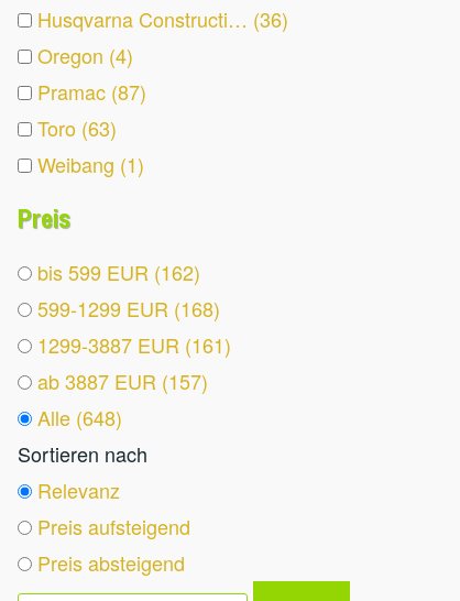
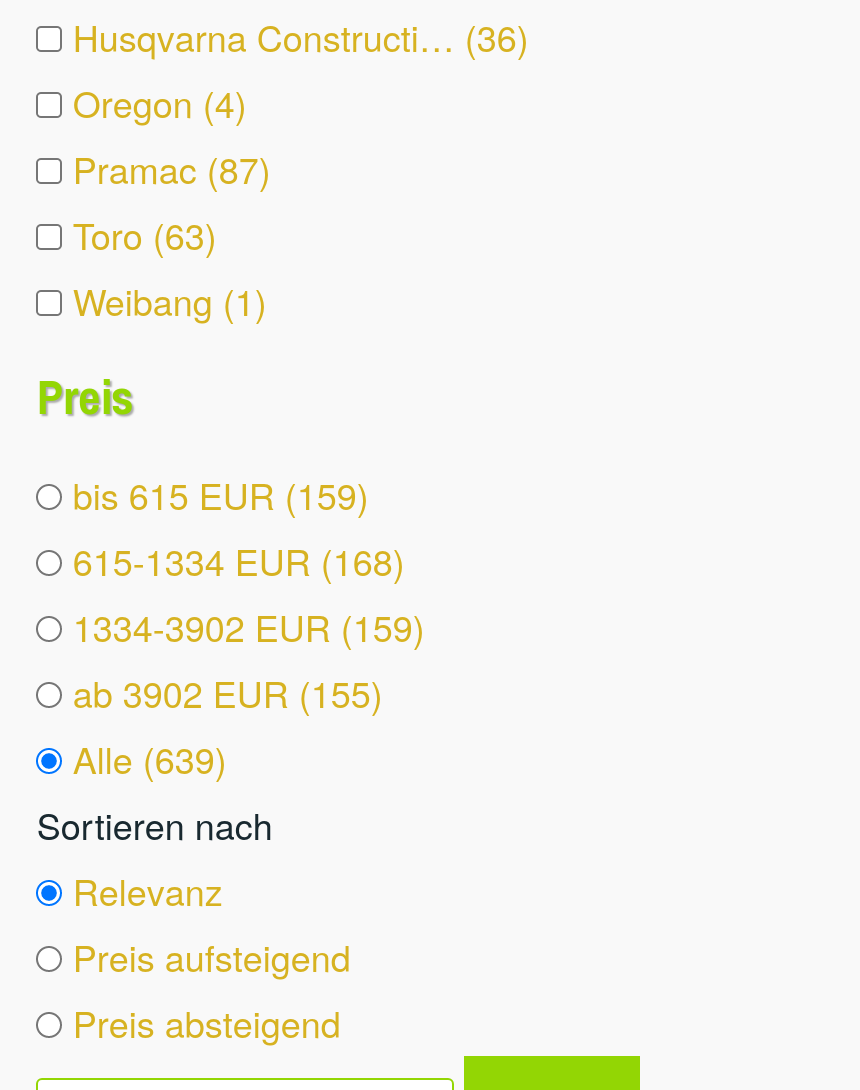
[38,257,201,286] bis 599 EUR (162) -> [73,467,369,519] bis 615 EUR (159)
[38,294,221,322] 599-1299 EUR (168) -> [73,533,405,585] 615-1334 EUR (168)
[38,330,232,359] 1299-3887 EUR (161) -> [73,599,425,651] 1334-3902 EUR (159)
[38,366,208,395] ab 3887 EUR (157) -> [73,665,383,717] ab 3902 EUR (155)
[38,403,123,431] Alle (648) -> [73,731,227,783] Alle (639)

